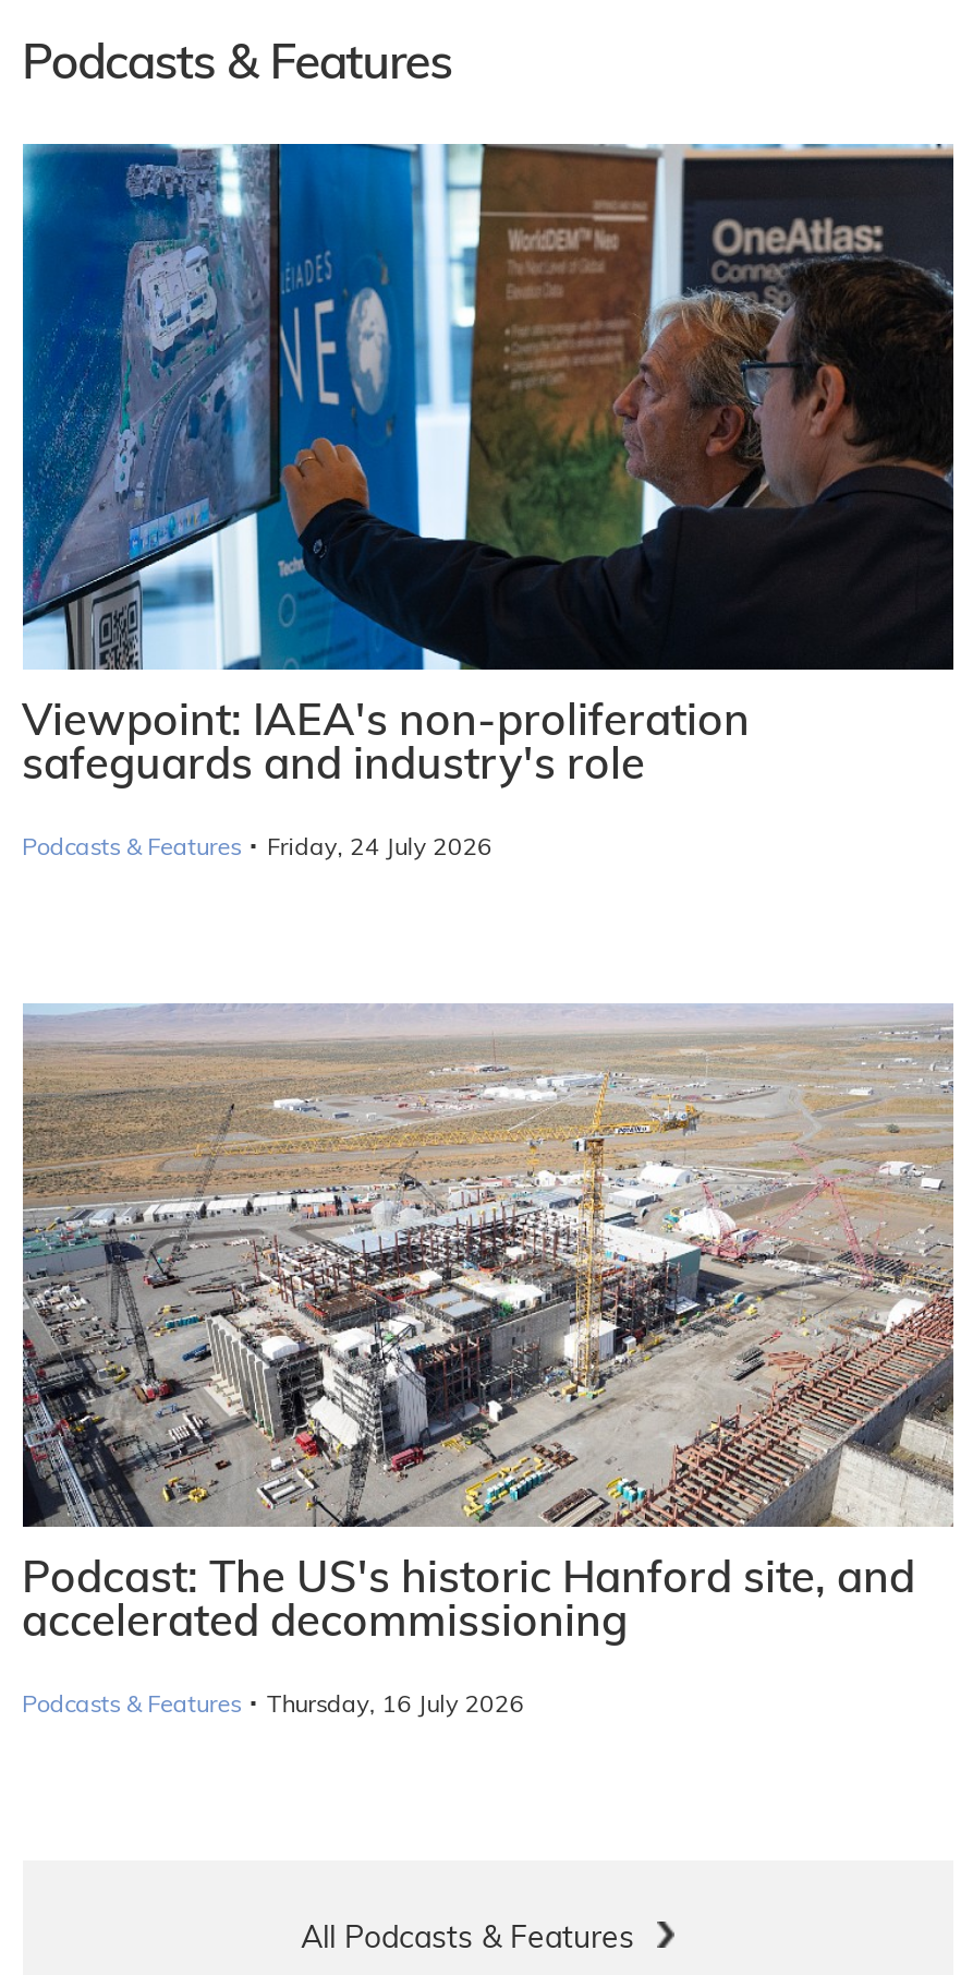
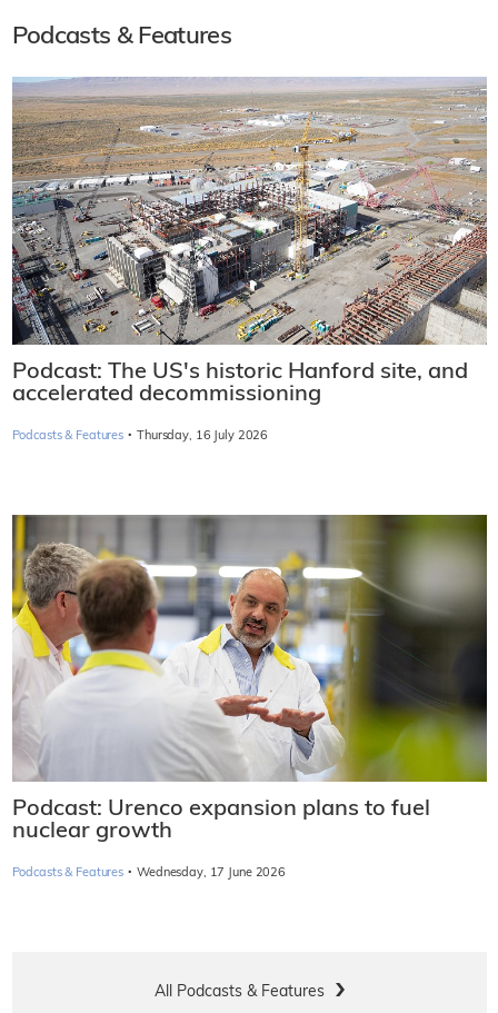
[21,142,956,864] [image] | Viewpoint: IAEA's non-proliferation | safeguards and industry's role | Podcasts & Features · Friday, 24 July 2026 -> none
moved [19,1001,958,1722] -> [10,77,489,444]: [image] | Podcast: The US's historic Hanford site, and | accelerated decommissioning | Podcasts & Features · Thursday, 16 July 2026
none -> [11,514,488,881] [image] | Podcast: Urenco expansion plans to fuel | nuclear growth | Podcasts & Features · Wednesday, 17 June 2026

